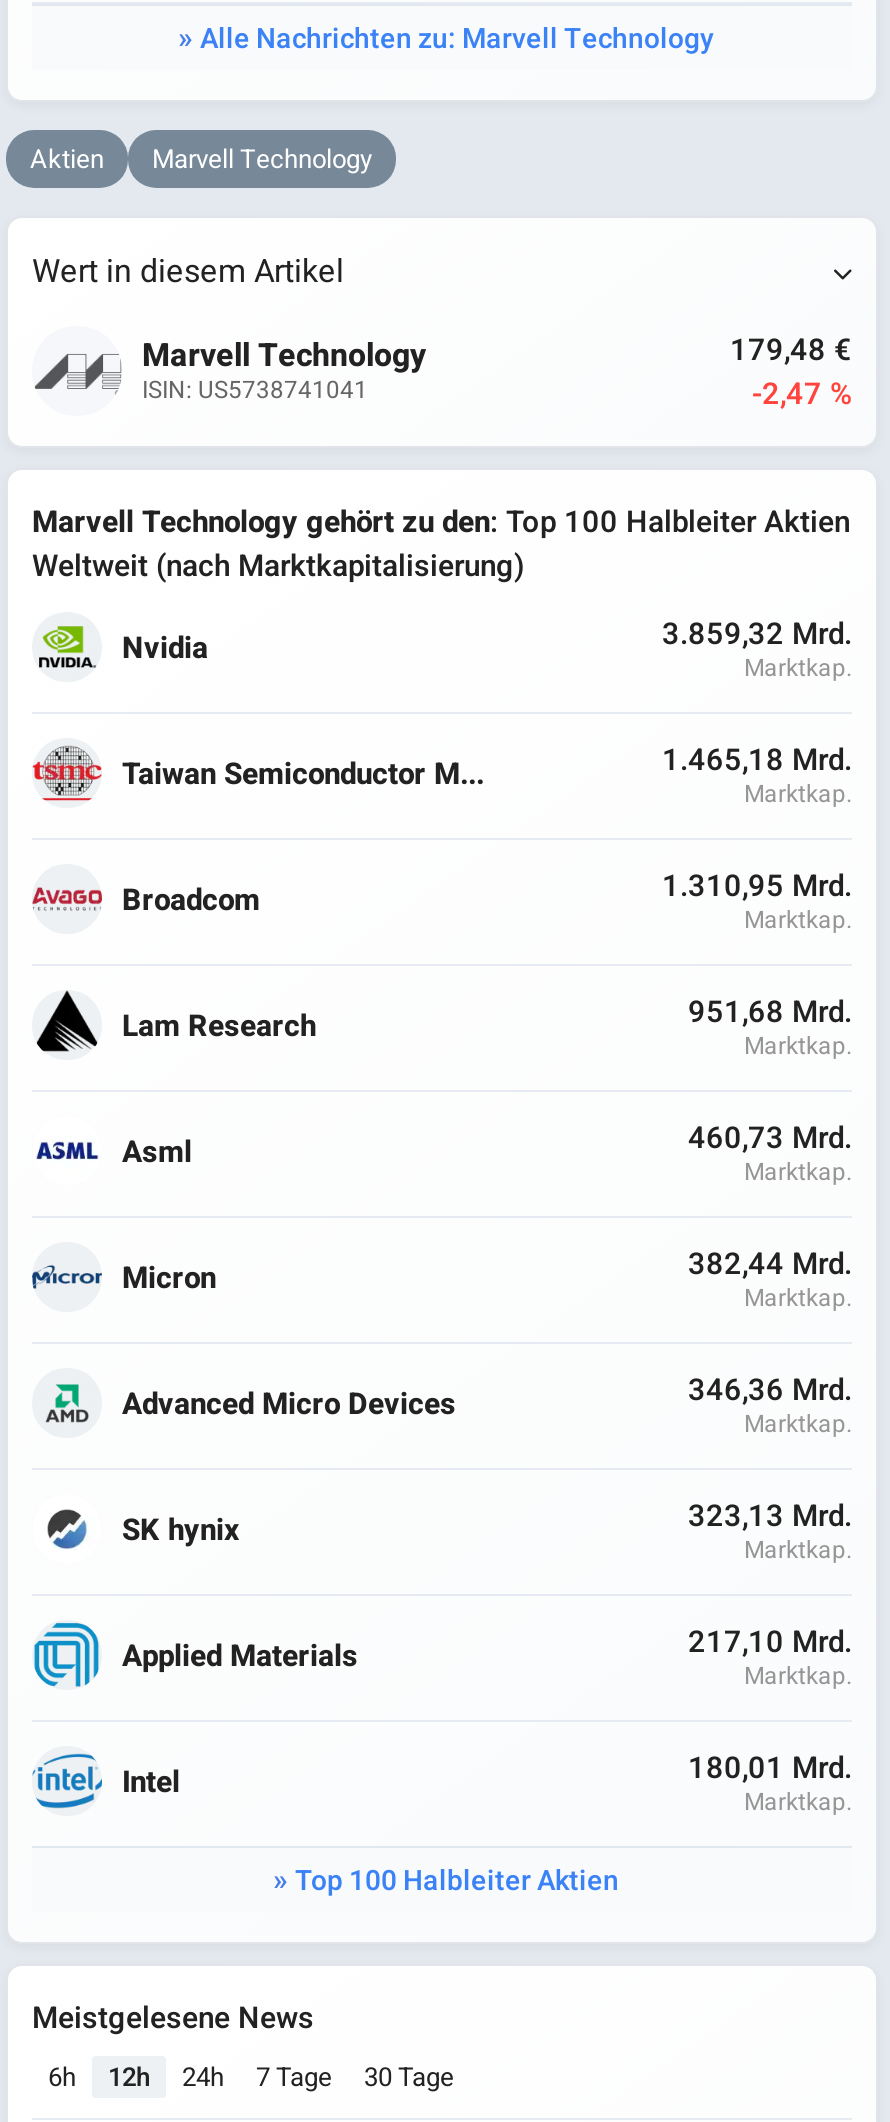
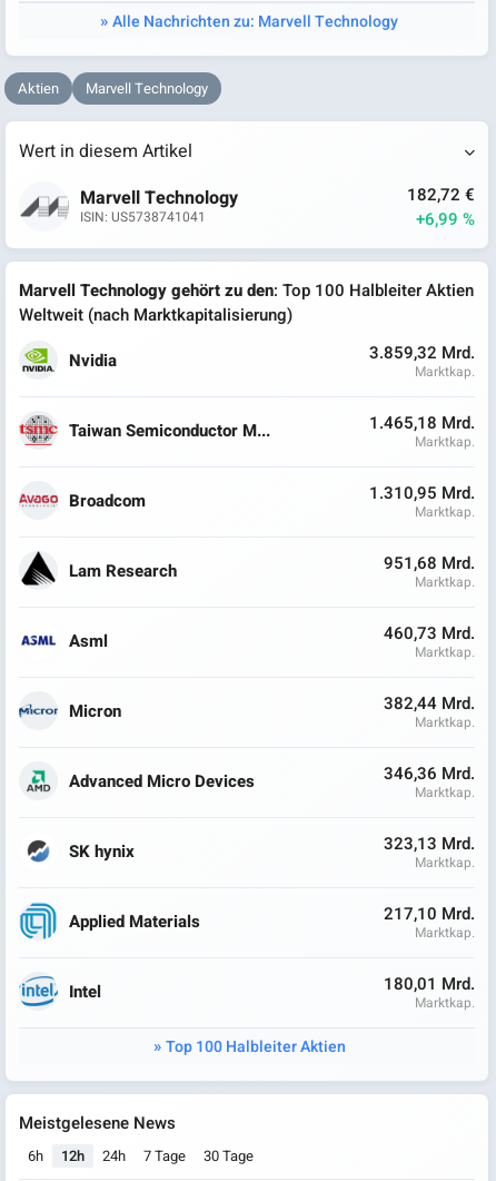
[730,327,852,371] 179,48 € -> [407,182,475,206] 182,72 €
[752,371,852,415] -2,47 % -> [416,206,475,231] +6,99 %

